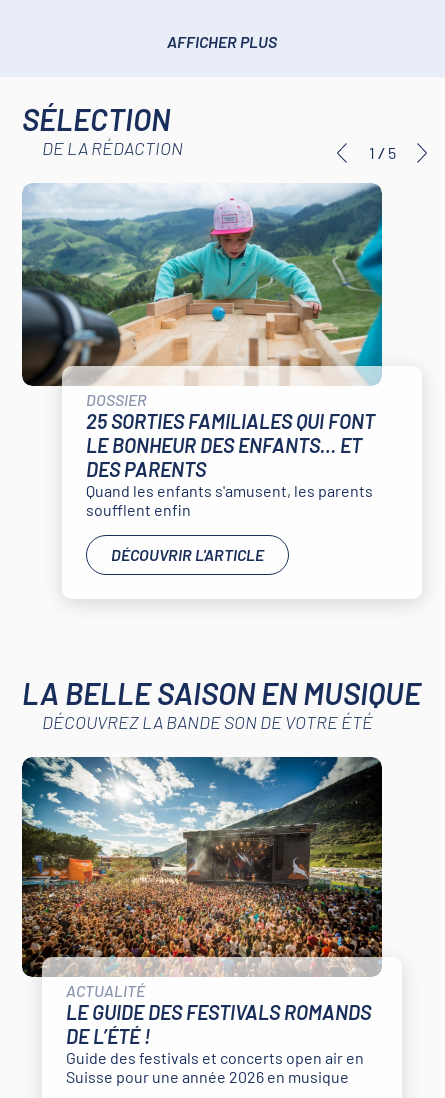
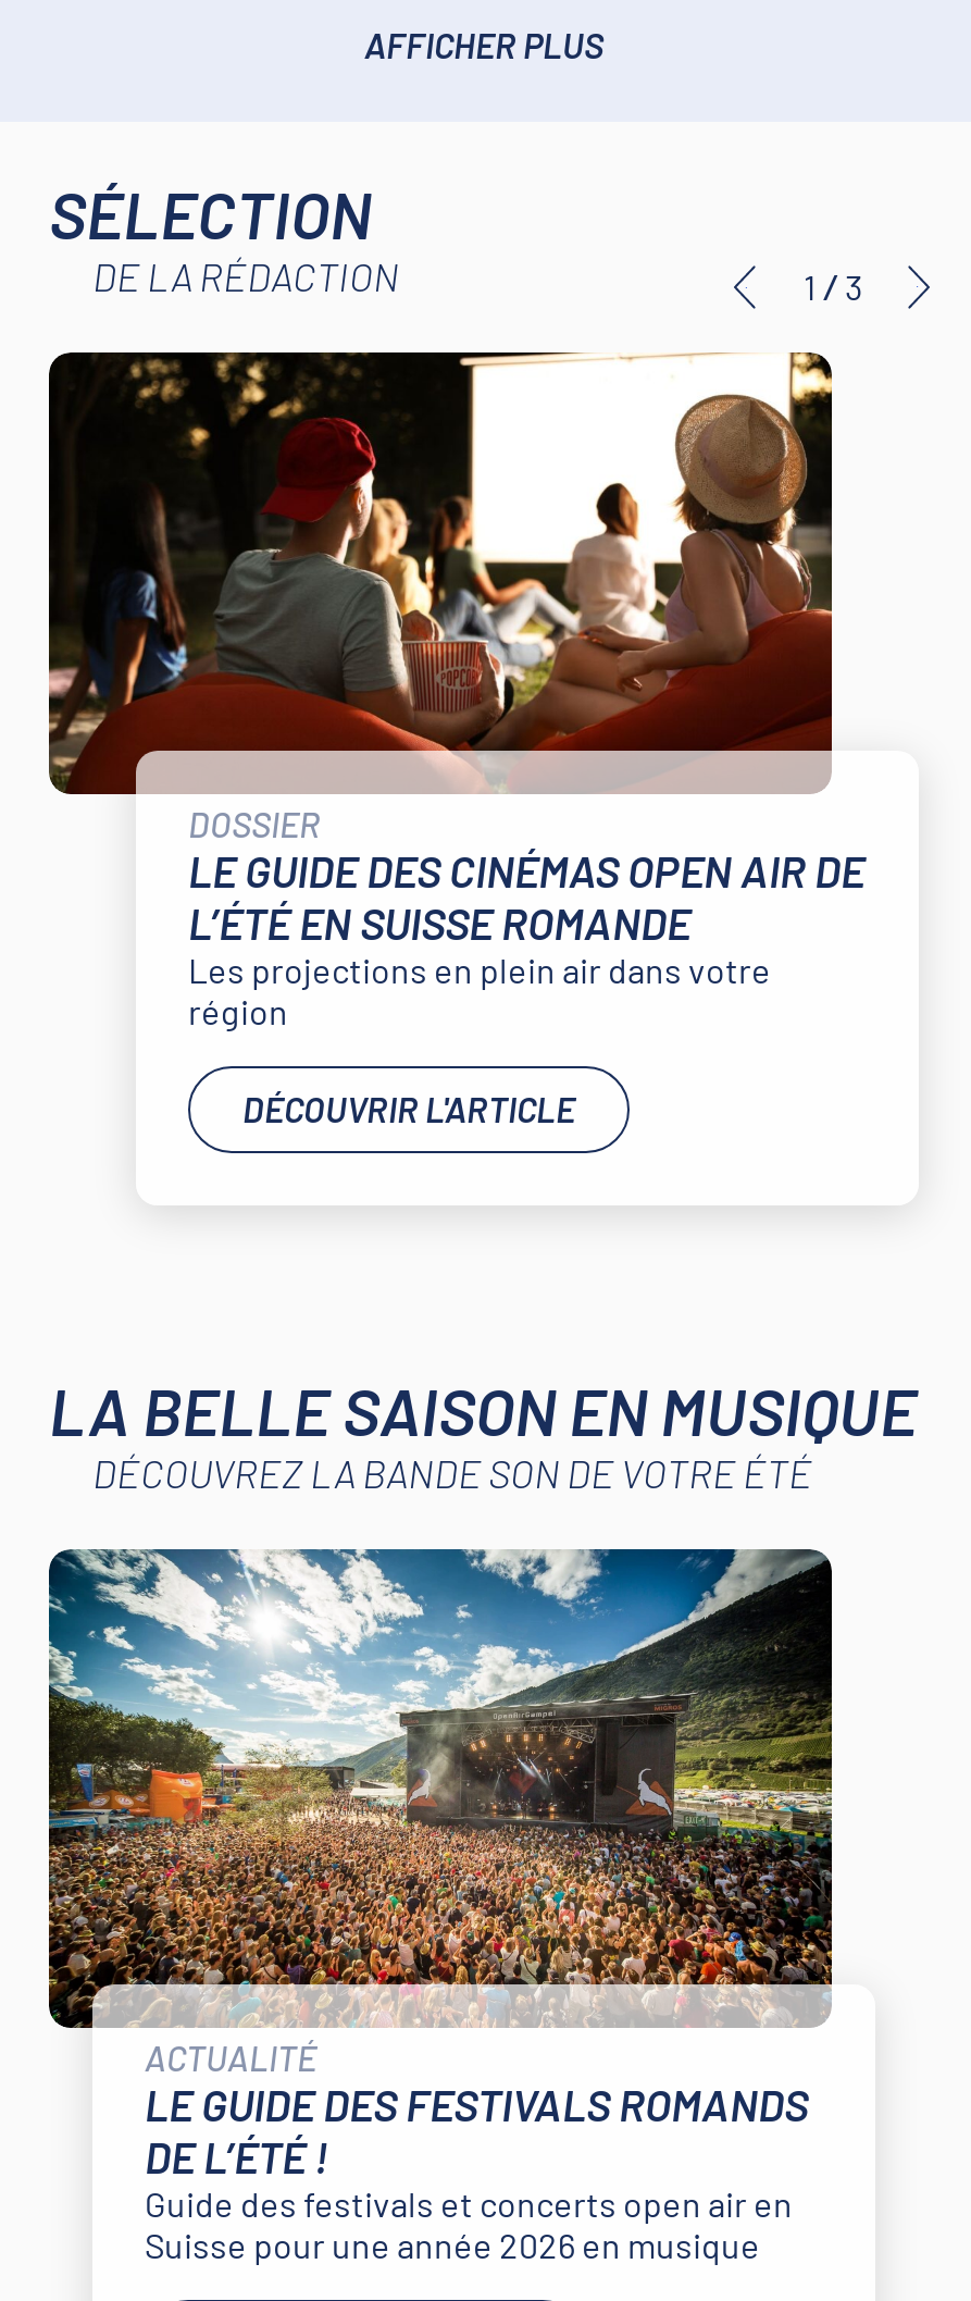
[369,143,396,162] 1 / 5 -> [804,267,862,308] 1 / 3
[21,182,383,519] [image] | 25 SORTIES FAMILIALES QUI FONT | LE BONHEUR DES ENFANTS… ET | DES PARENTS | Quand les enfants s'amusent, les parents | soufflent enfin -> [47,349,864,1032] [image] | LE GUIDE DES CINÉMAS OPEN AIR DE | L’ÉTÉ EN SUISSE ROMANDE | Les projections en plein air dans votre | région

